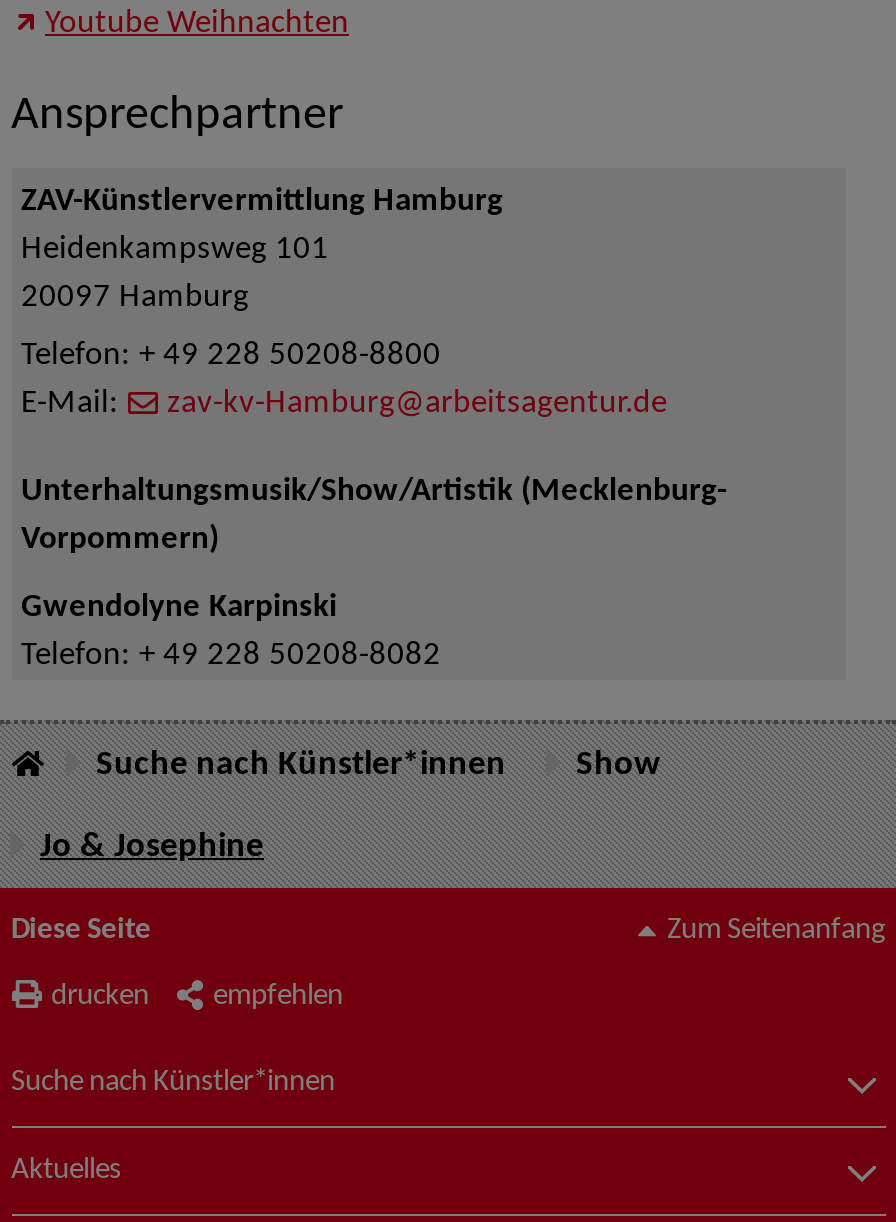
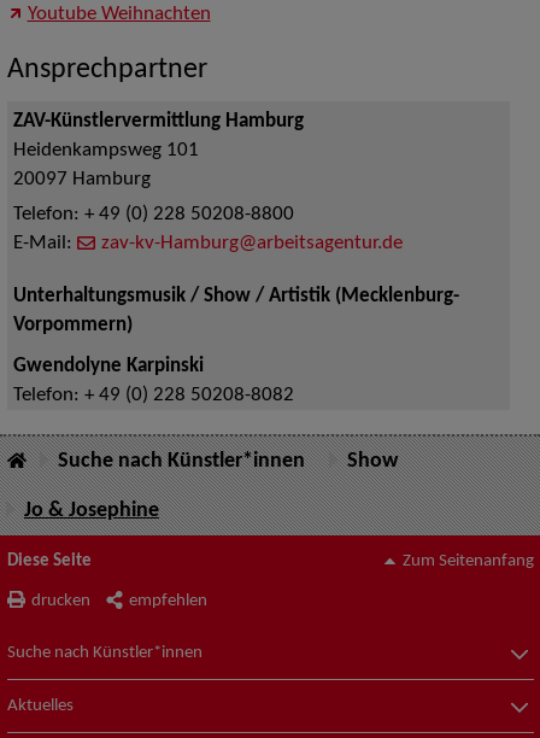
[21,340,441,372] Telefon: + 49 228 50208-8800 -> [13,205,294,225] Telefon: + 49 (0) 228 50208-8800
[21,476,727,508] Unterhaltungsmusik/Show/Artistik (Mecklenburg- -> [13,287,459,307] Unterhaltungsmusik / Show / Artistik (Mecklenburg-
[21,640,441,672] Telefon: + 49 228 50208-8082 -> [13,386,294,405] Telefon: + 49 (0) 228 50208-8082

